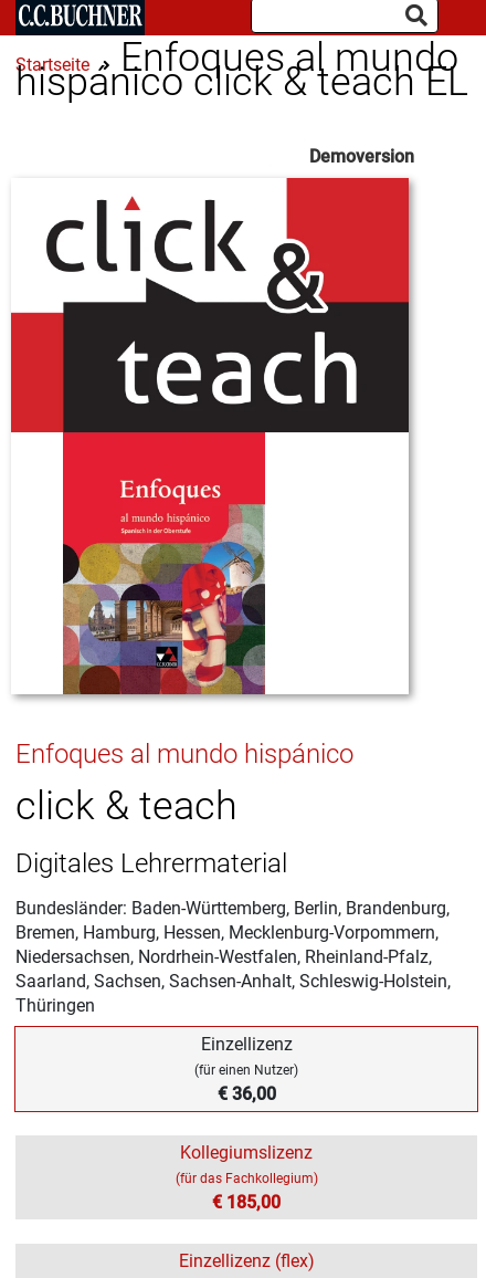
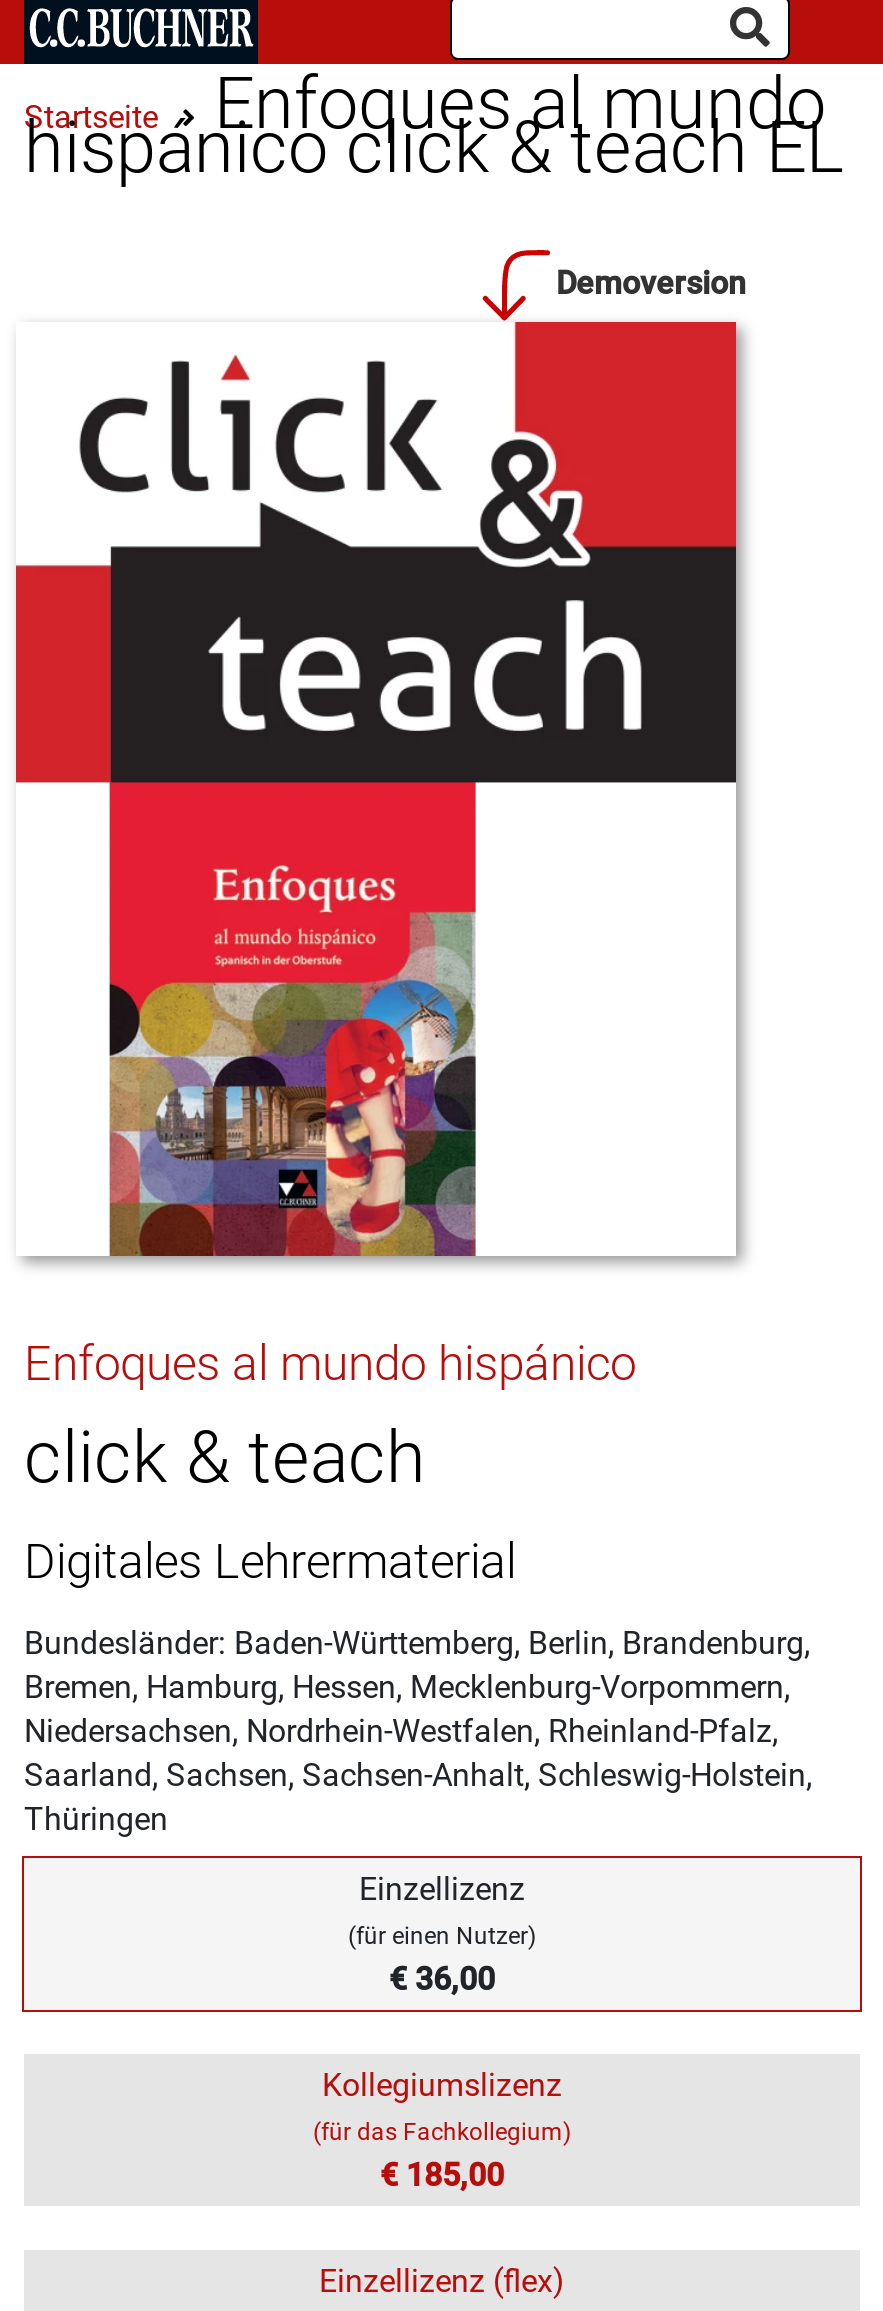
none -> [480,248,552,322] [image]

